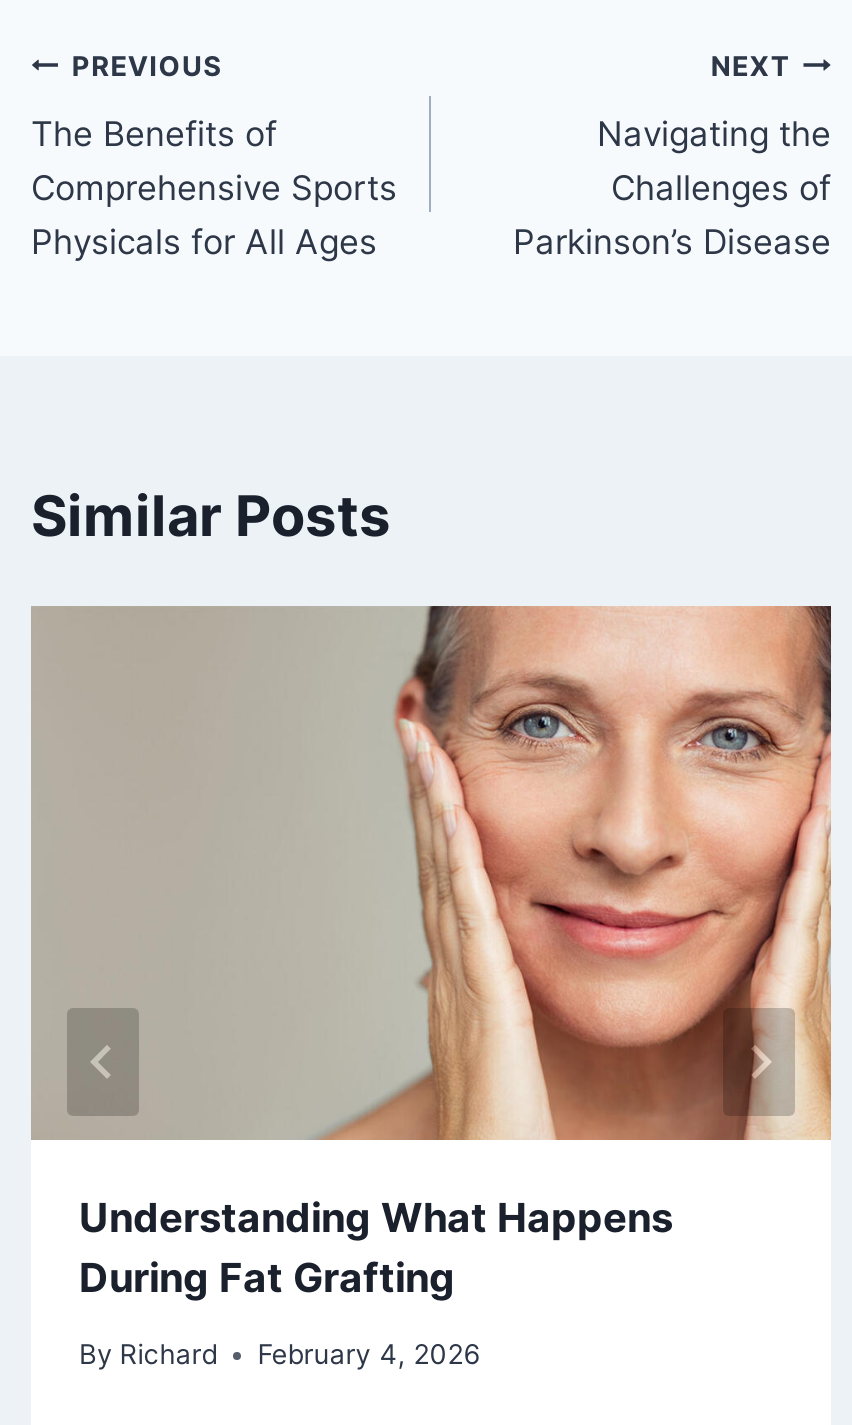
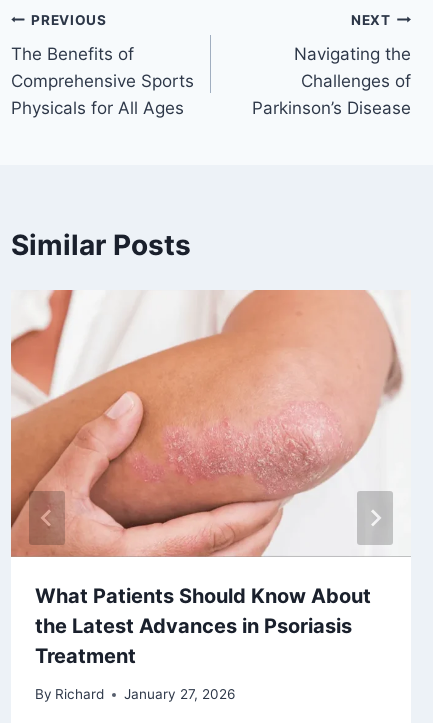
[31,604,833,1302] [image] | Understanding What Happens | During Fat Grafting -> [10,290,411,668] [image] | What Patients Should Know About | the Latest Advances in Psoriasis | Treatment
[79,1339,479,1371] By Richard February 4, 2026 -> [35,686,235,702] By Richard January 27, 2026

